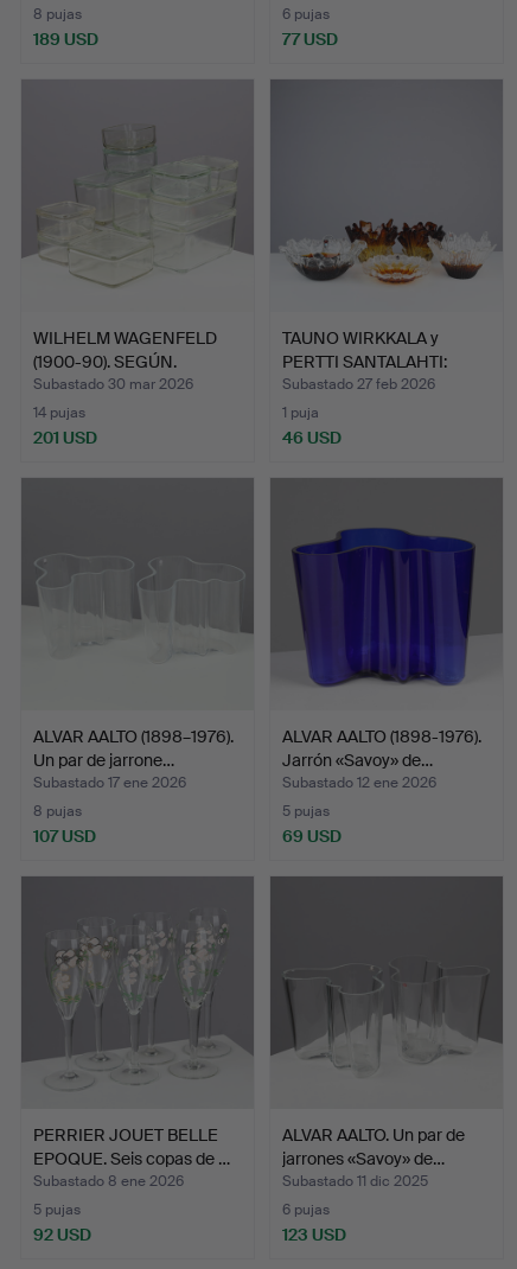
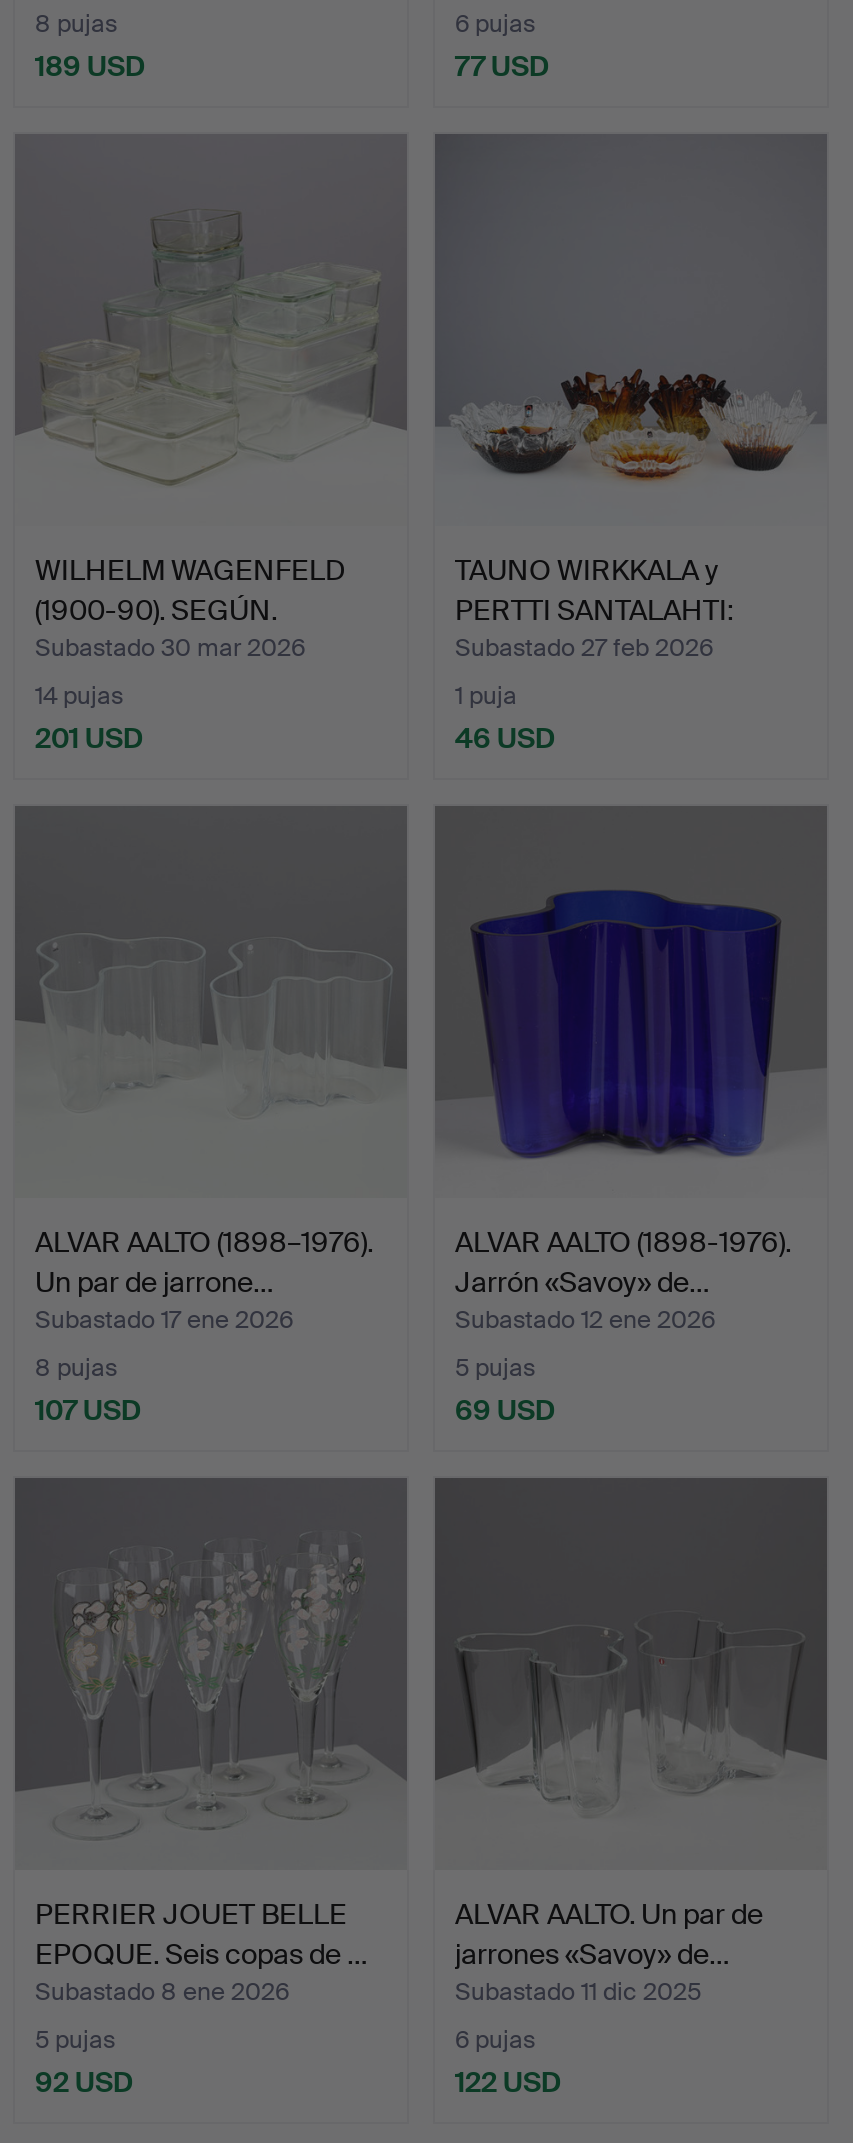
[282,1224,346,1245] 123 USD -> [455,2064,561,2100] 122 USD

